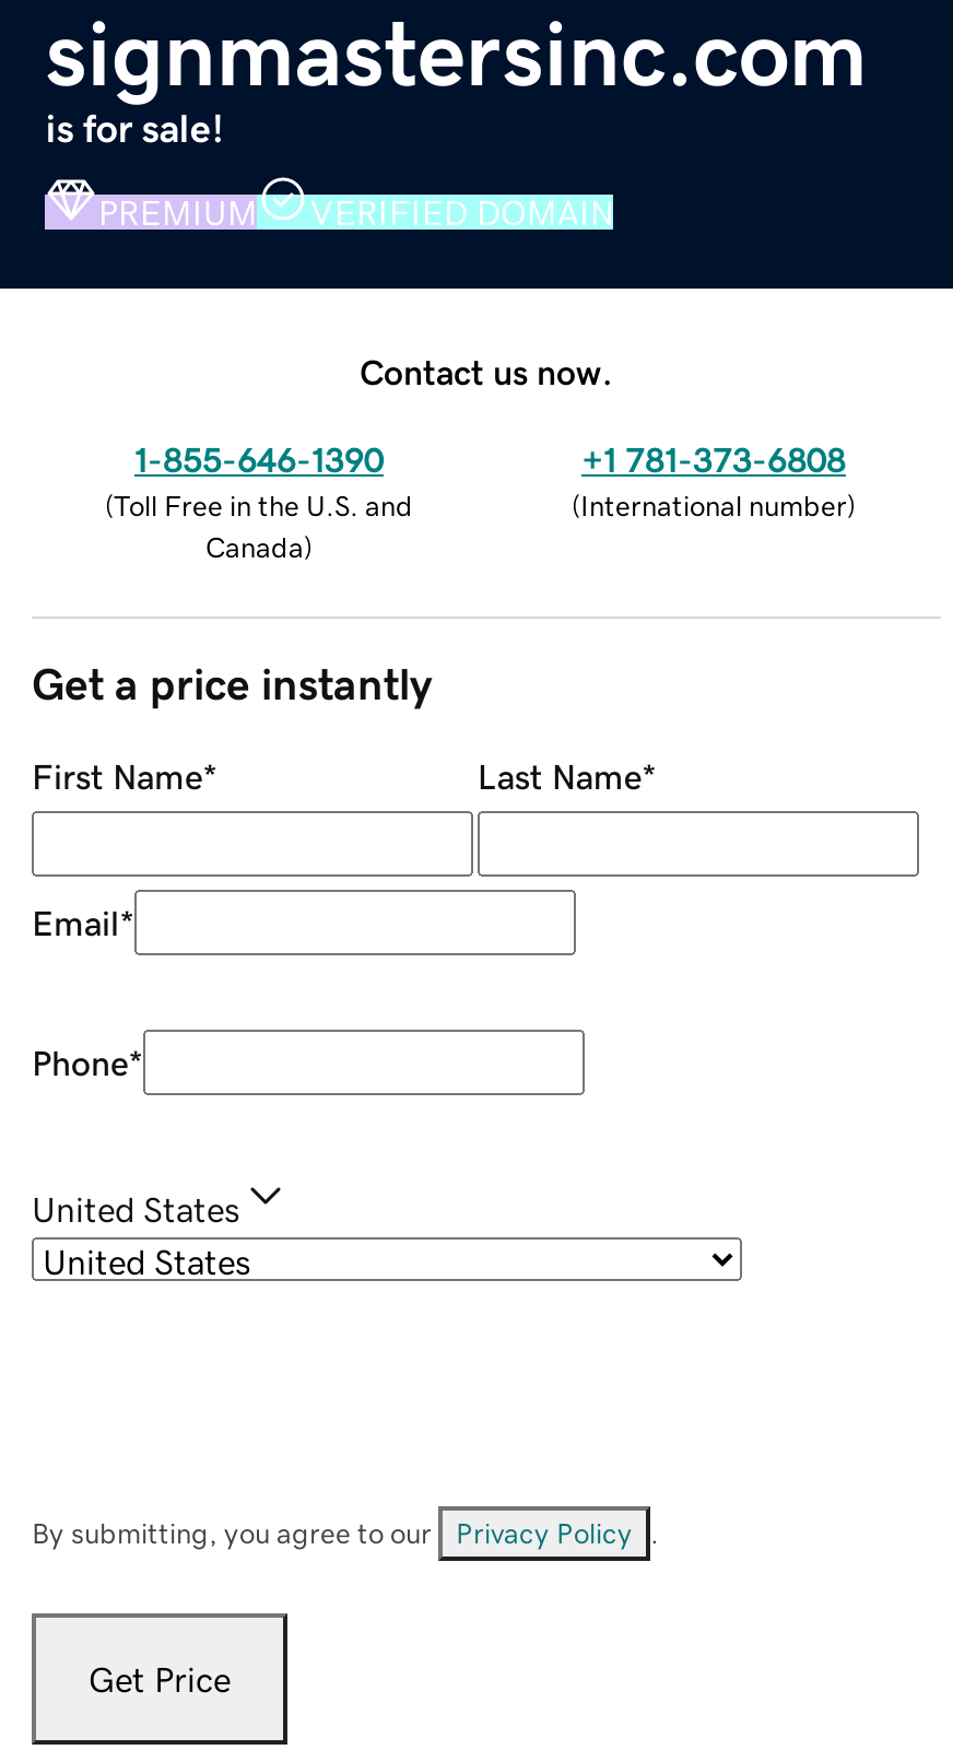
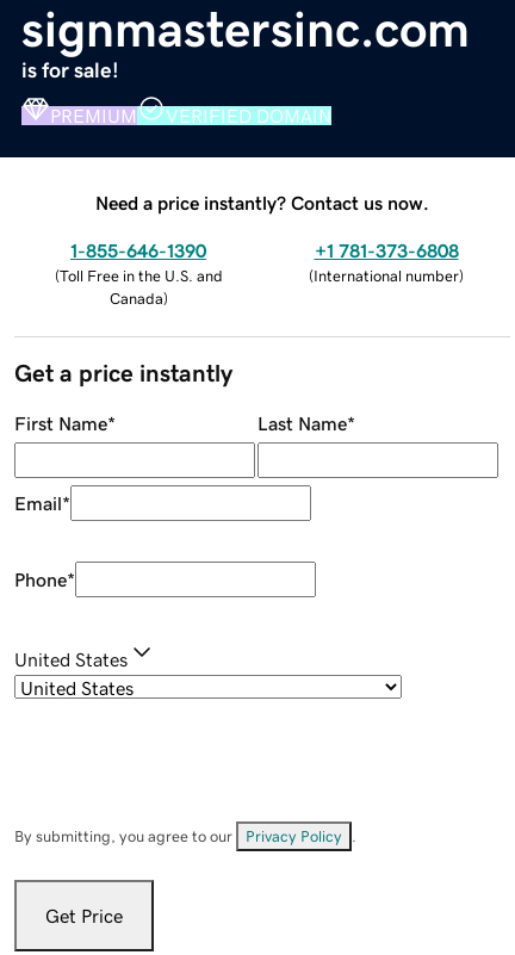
[360,353,613,388] Contact us now. -> [95,193,429,212] Need a price instantly? Contact us now.

